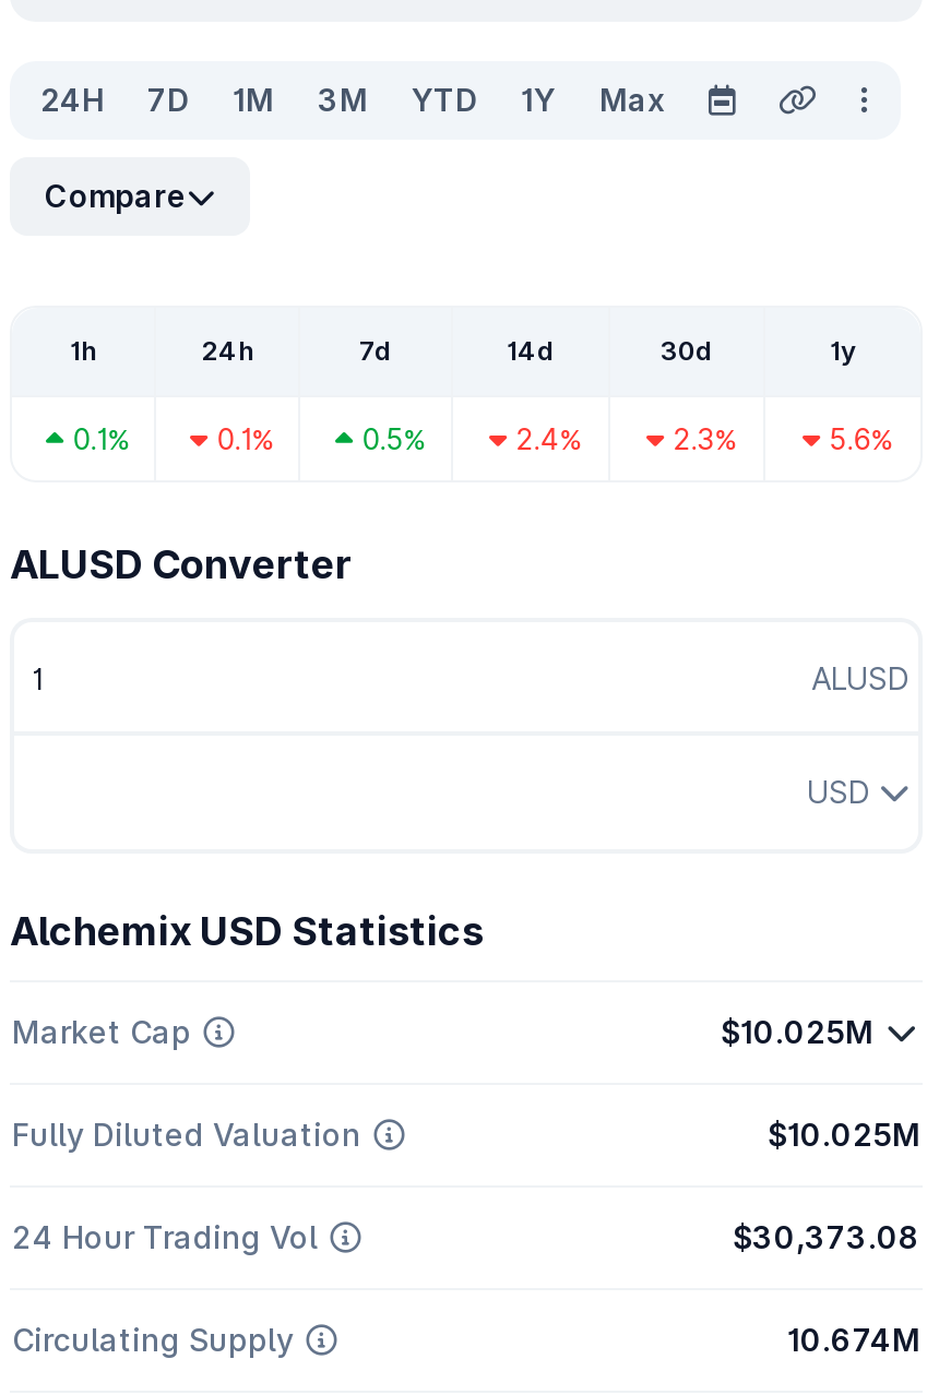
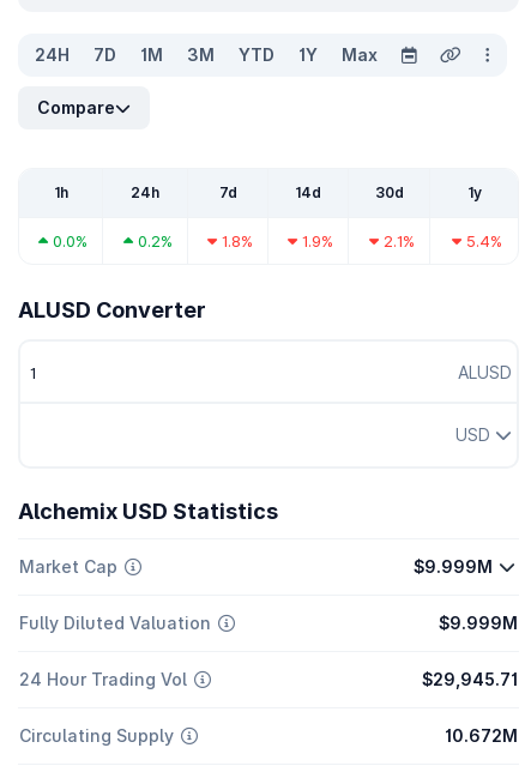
[72,421,129,456] 0.1% -> [53,231,88,251] 0.0%
[216,421,273,456] 0.1% -> [137,231,172,251] 0.2%
[362,421,425,456] 0.5% -> [222,231,253,251] 1.8%
[516,421,581,456] 2.4% -> [302,231,333,251] 1.9%
[673,421,736,456] 2.3% -> [383,231,414,251] 2.1%
[829,421,892,456] 5.6% -> [466,231,502,251] 5.4%
[721,1013,873,1050] $10.025M -> [413,556,492,577] $9.999M
[768,1116,920,1153] $10.025M -> [439,613,518,633] $9.999M
[733,1218,920,1255] $30,373.08 -> [422,669,518,689] $29,945.71
[787,1321,920,1358] 10.674M -> [445,725,518,746] 10.672M

